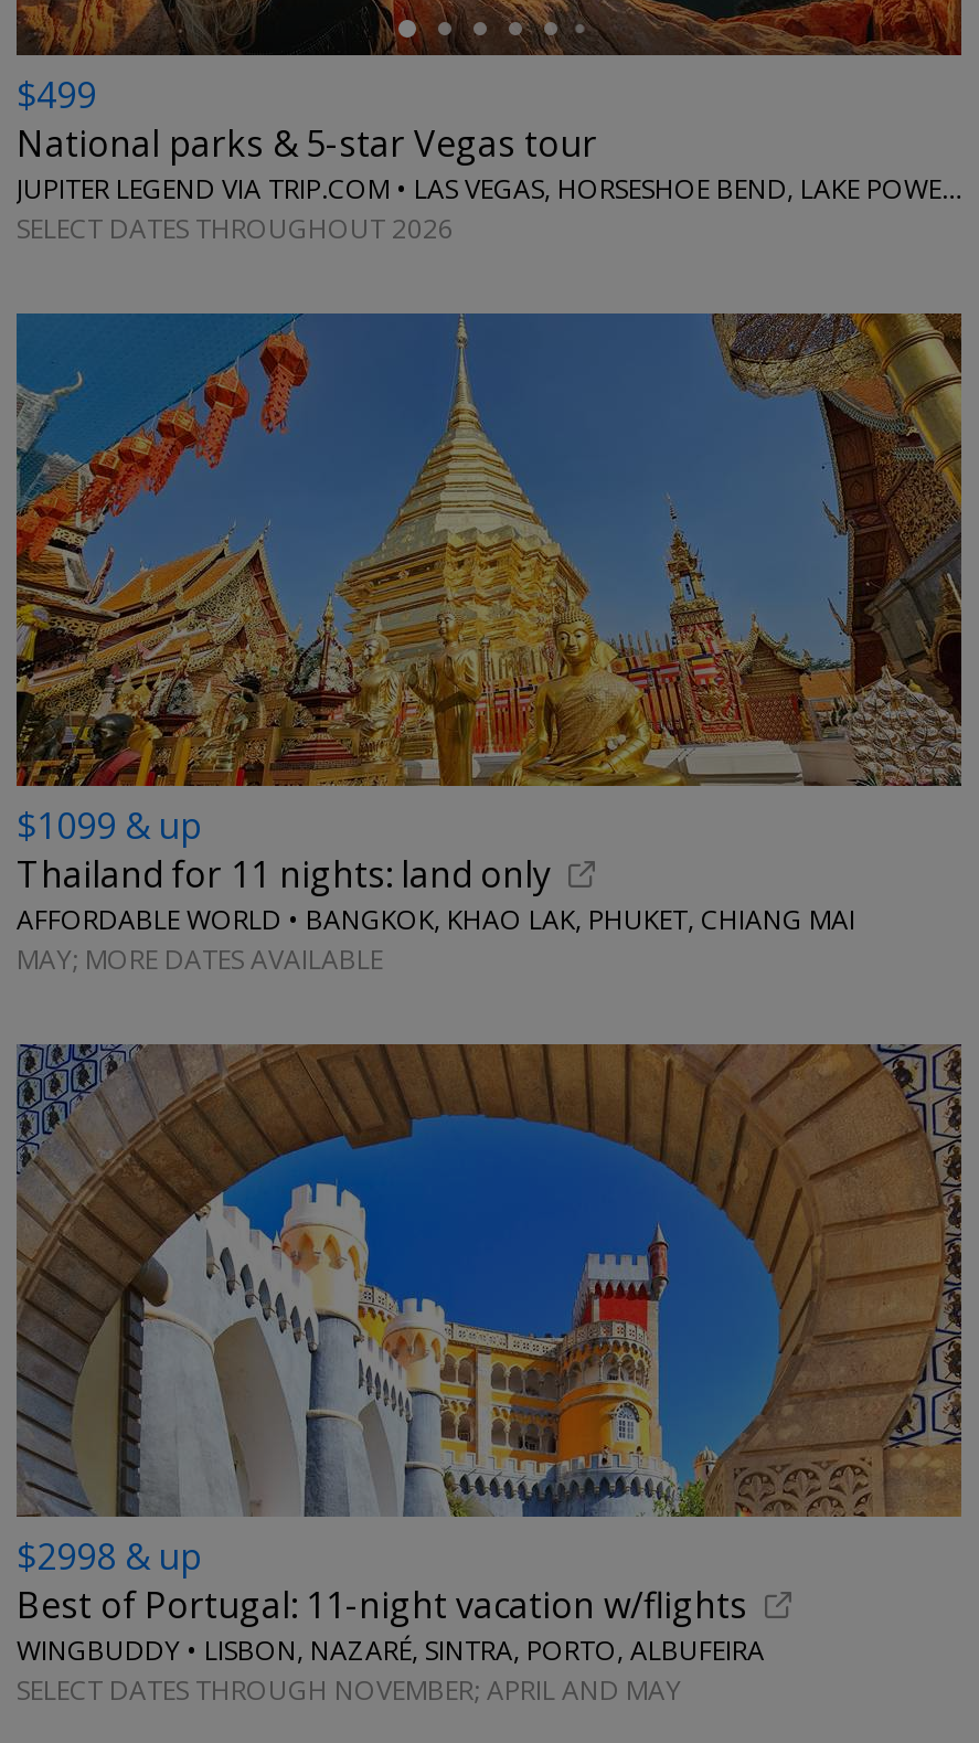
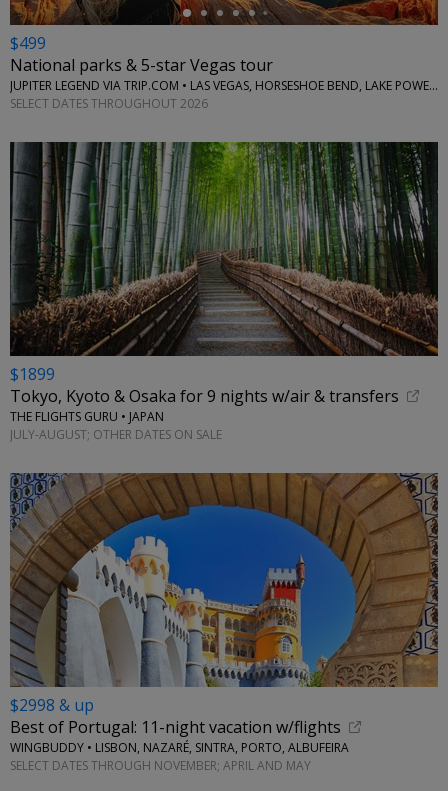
[14,311,964,977] [image] | $1099 & up | Thailand for 11 nights: land only | AFFORDABLE WORLD • BANGKOK, KHAO LAK, PHUKET, CHIANG MAI | MAY; MORE DATES AVAILABLE -> [9,141,439,443] [image] | $1899 | Tokyo, Kyoto & Osaka for 9 nights w/air & transfers | THE FLIGHTS GURU • JAPAN | JULY-AUGUST; OTHER DATES ON SALE

